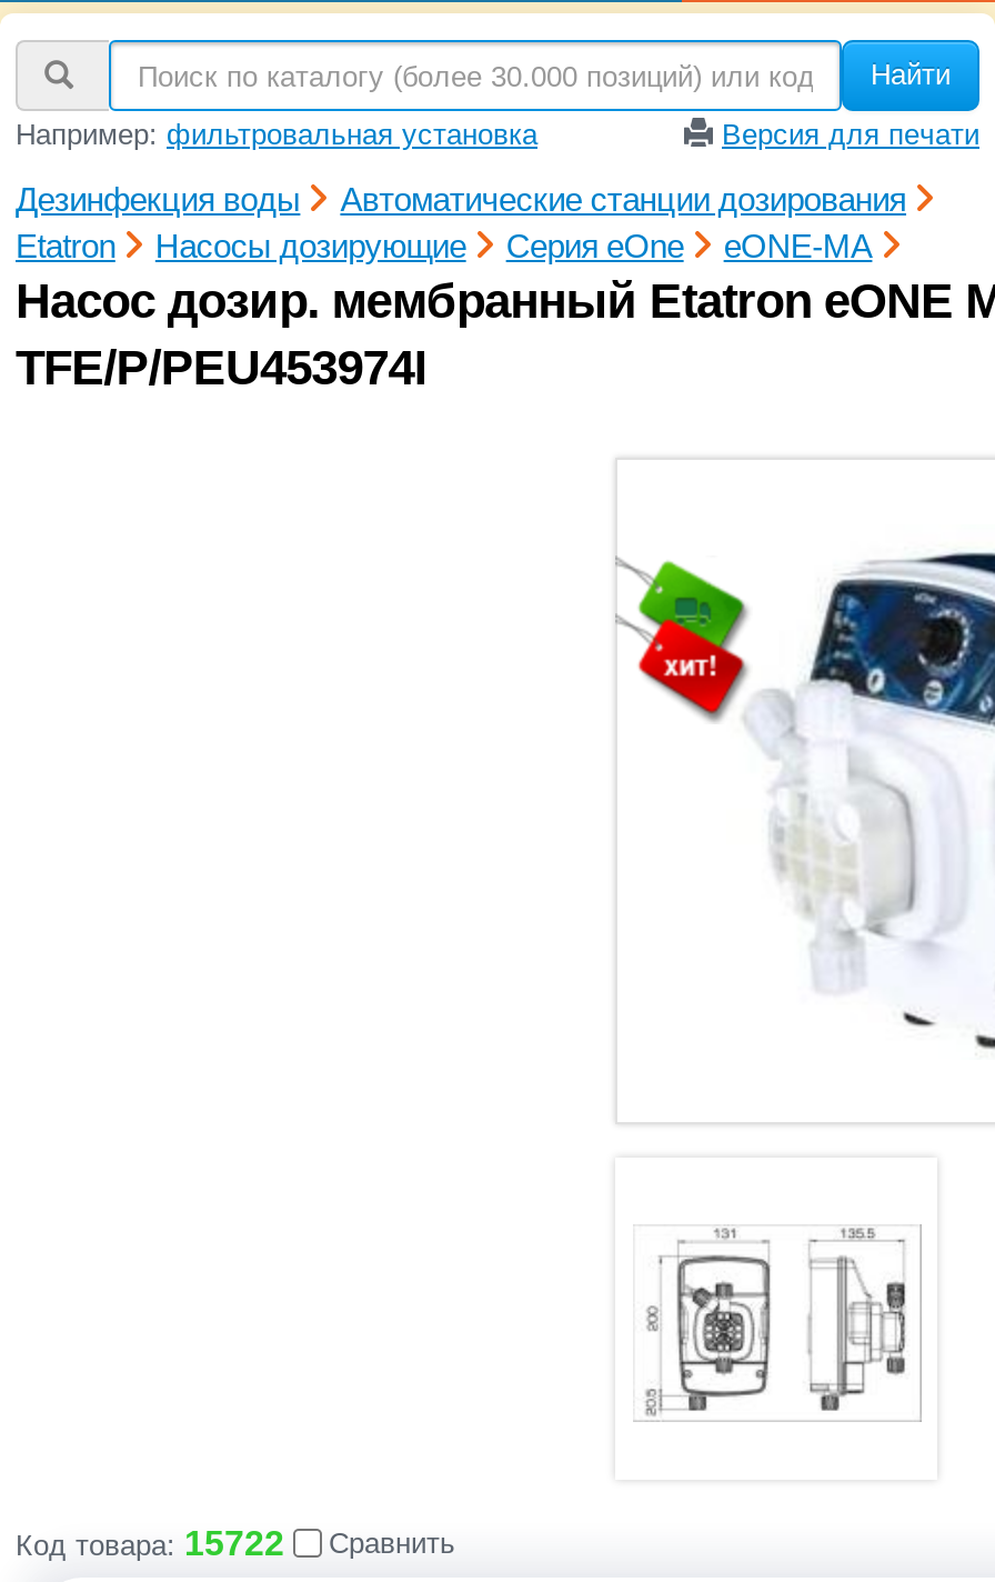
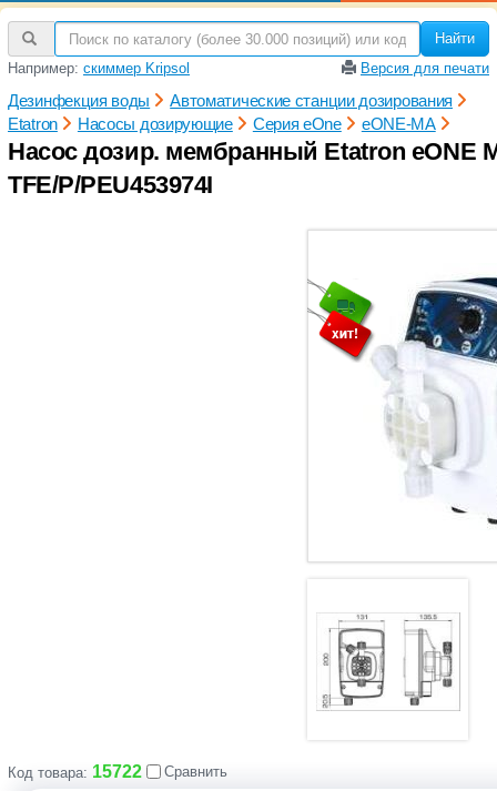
[16,118,537,151] Например: фильтровальная установка -> [8,60,190,77] Например: скиммер Kripsol

